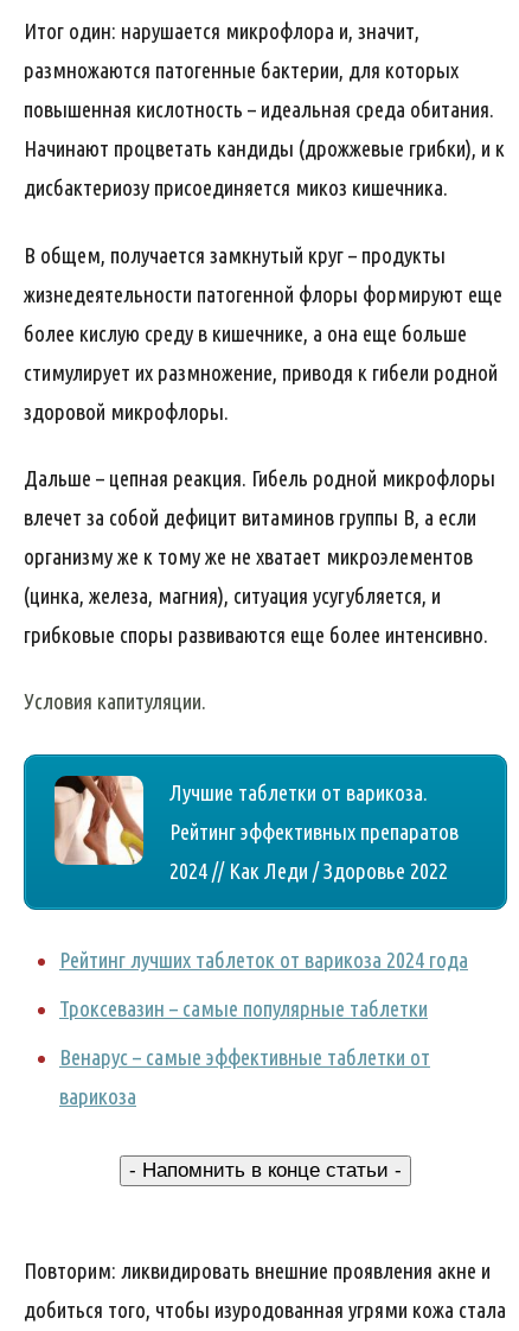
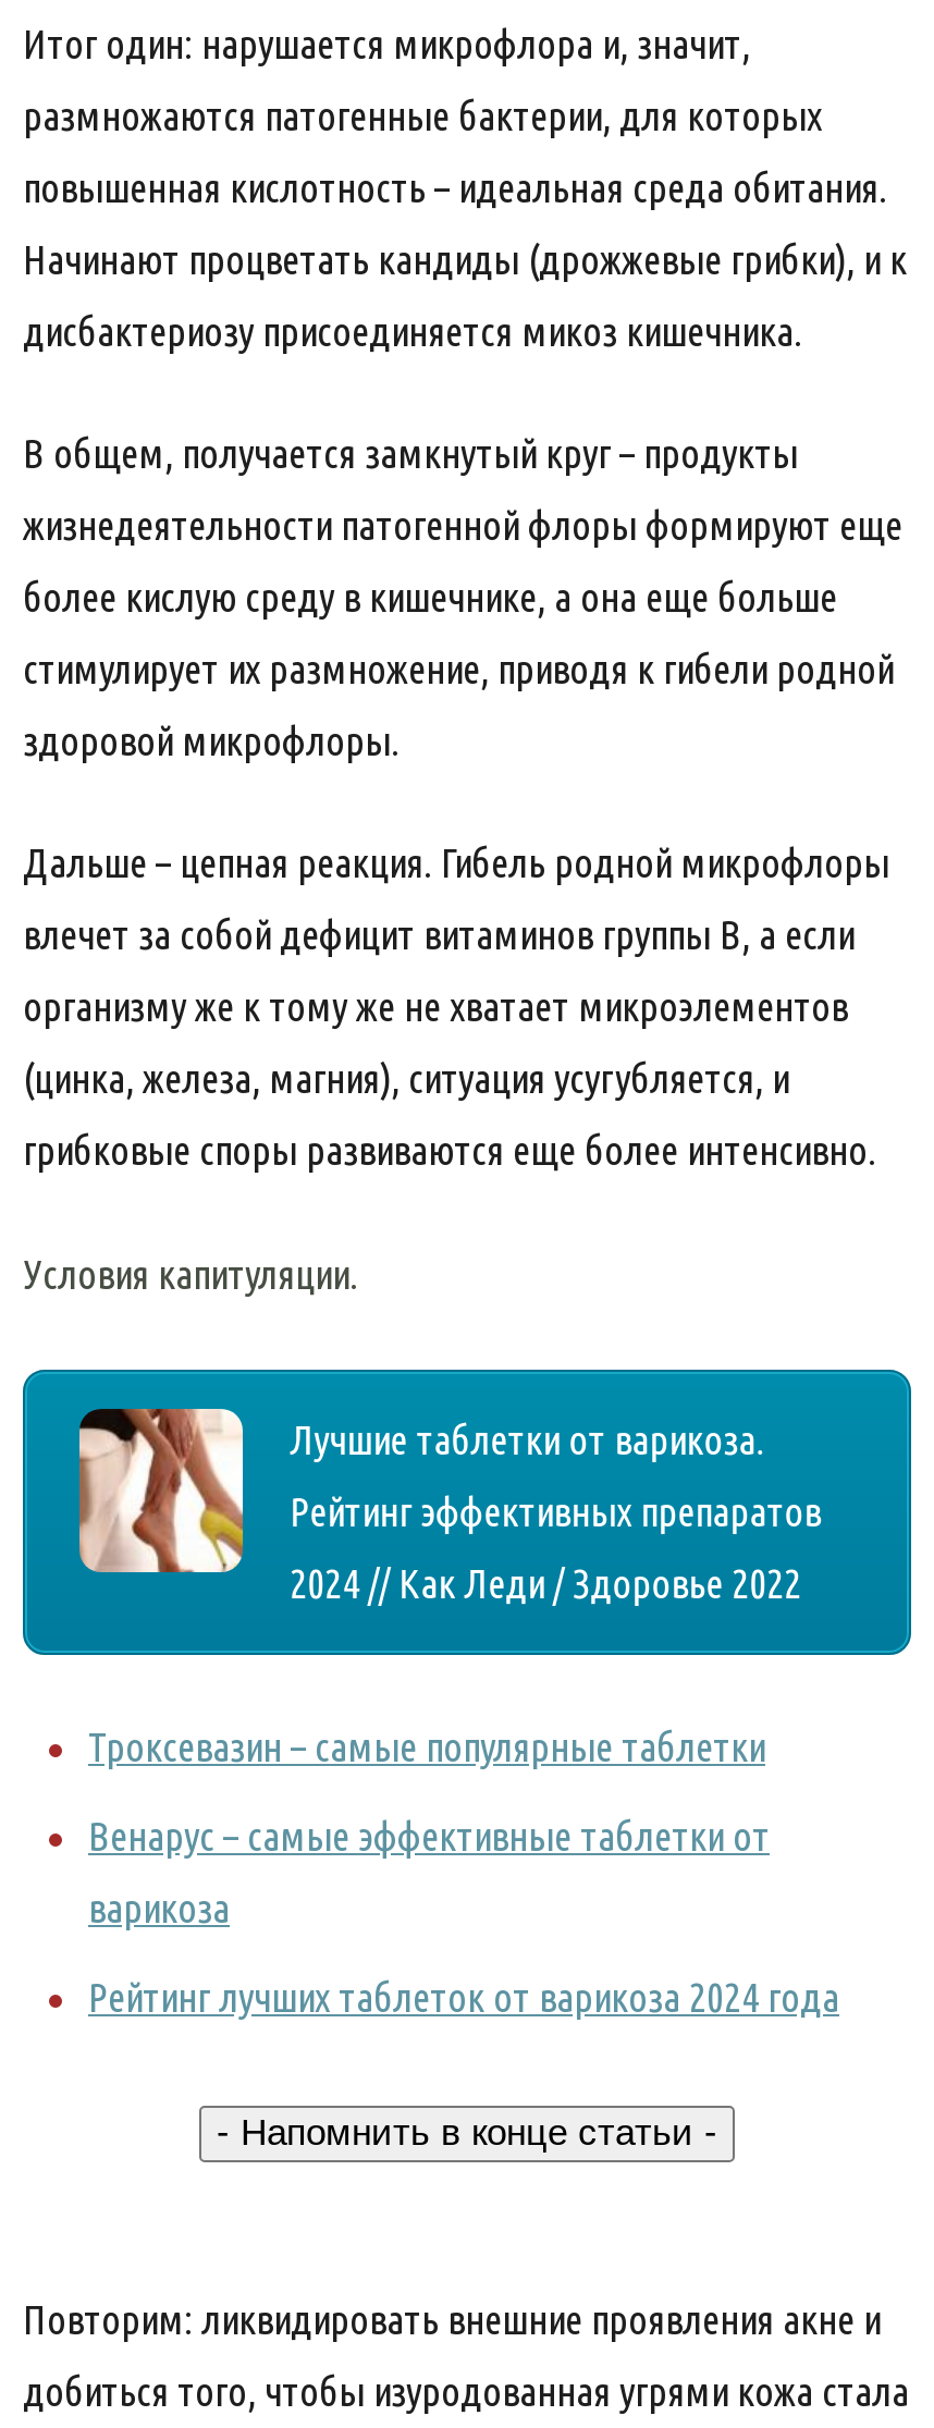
moved [59,948,468,973] -> [88,1976,839,2022]: Рейтинг лучших таблеток от варикоза 2024 года
moved [59,996,430,1109] -> [88,1726,770,1933]: Троксевазин – самые популярные таблетки | Венарус – самые эффективные таблетки от | варикоза

